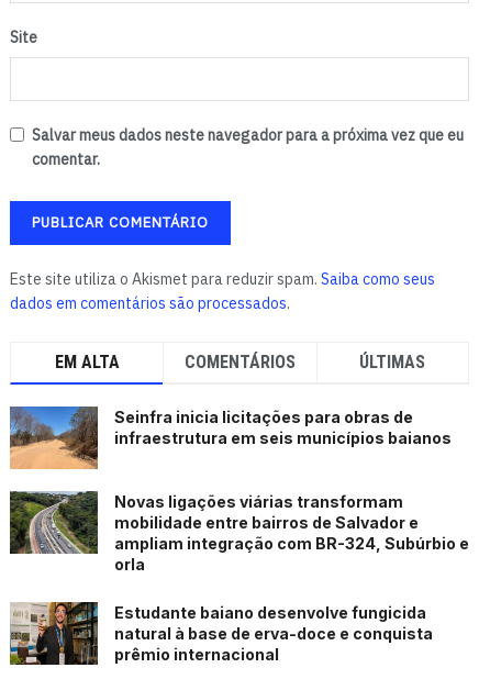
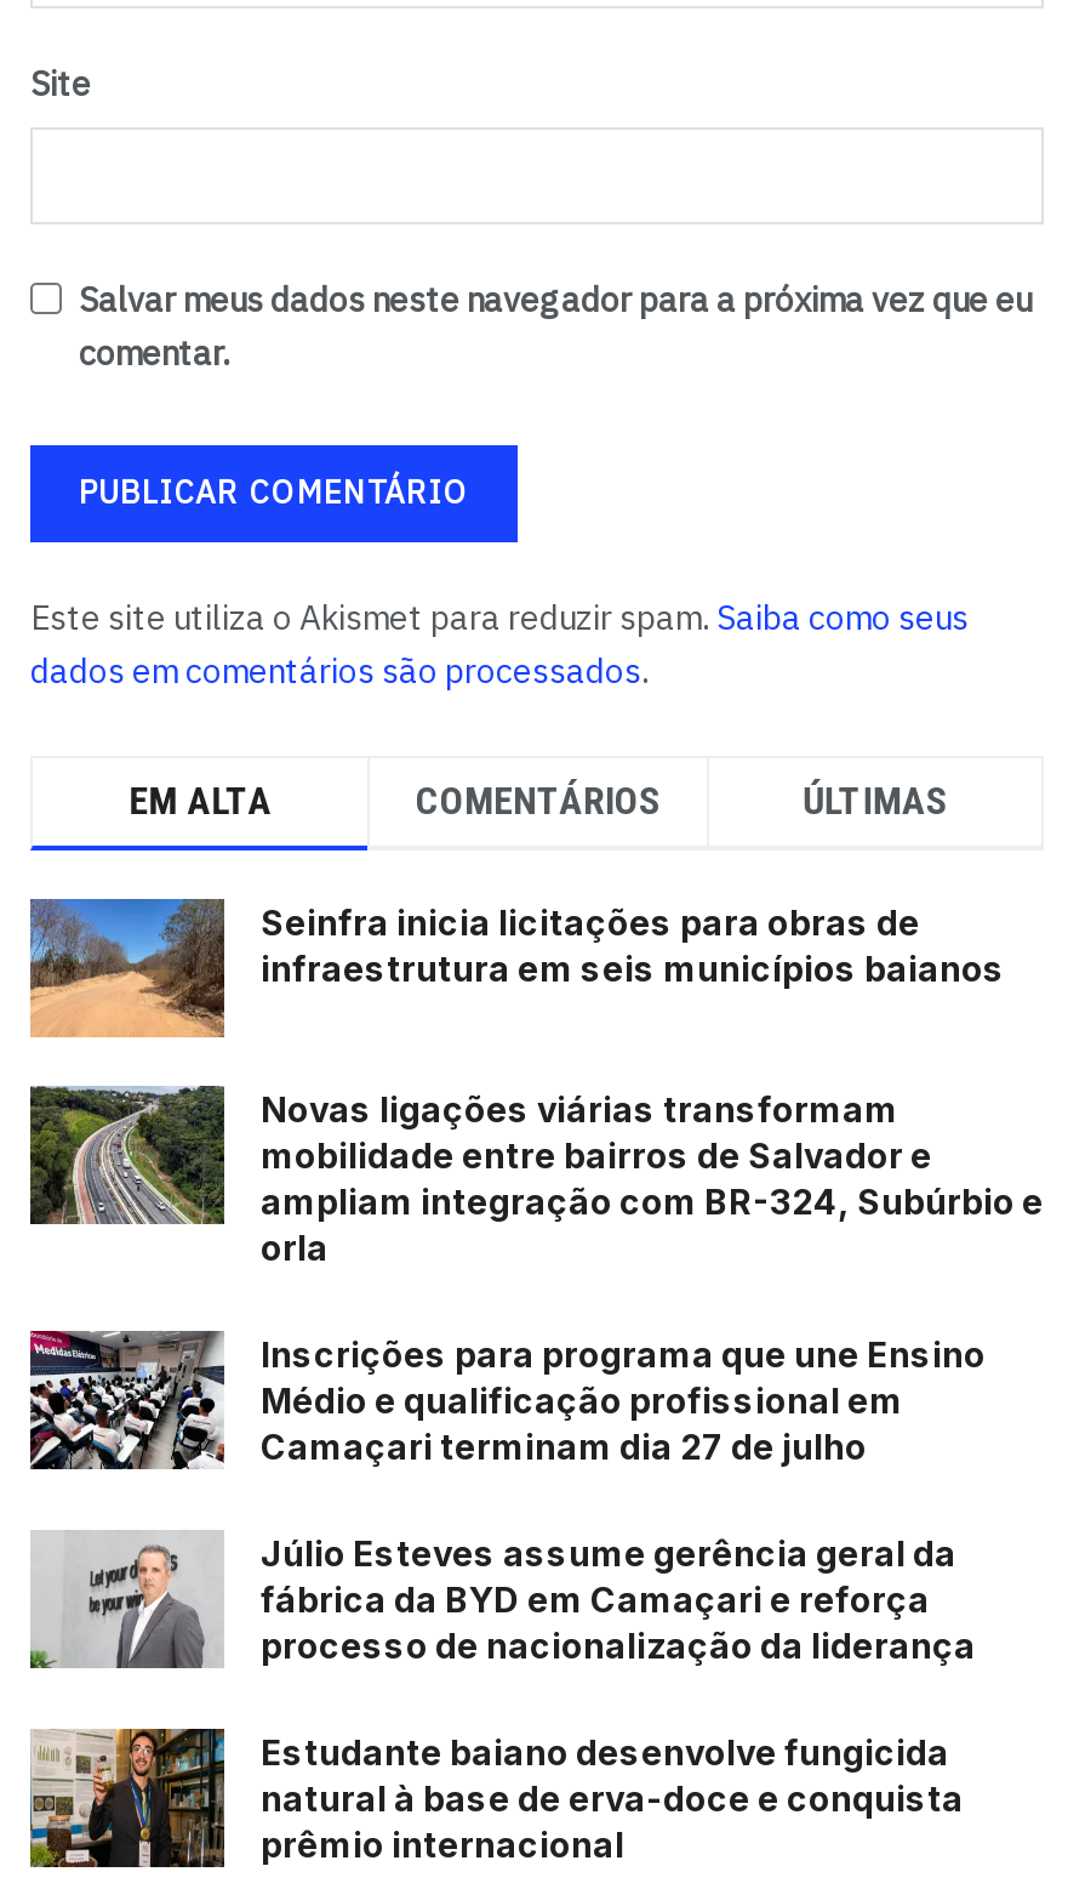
none -> [28,1328,986,1666] [image] | Inscrições para programa que une Ensino | Médio e qualificação profissional em | Camaçari terminam dia 27 de julho | Júlio Esteves assume gerência geral da | fábrica da BYD em Camaçari e reforça | processo de nacionalização da liderança
none -> [28,1530,224,1671] [image]

